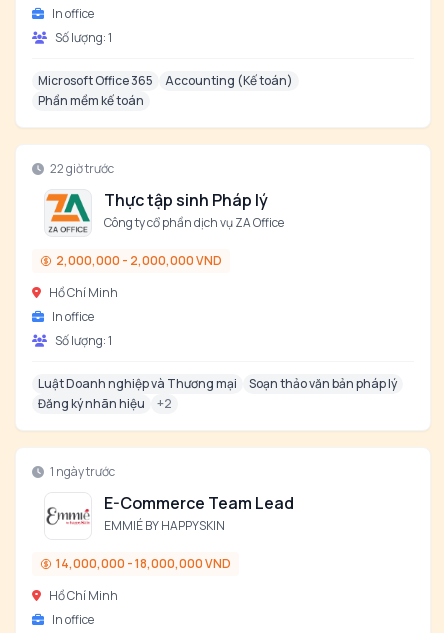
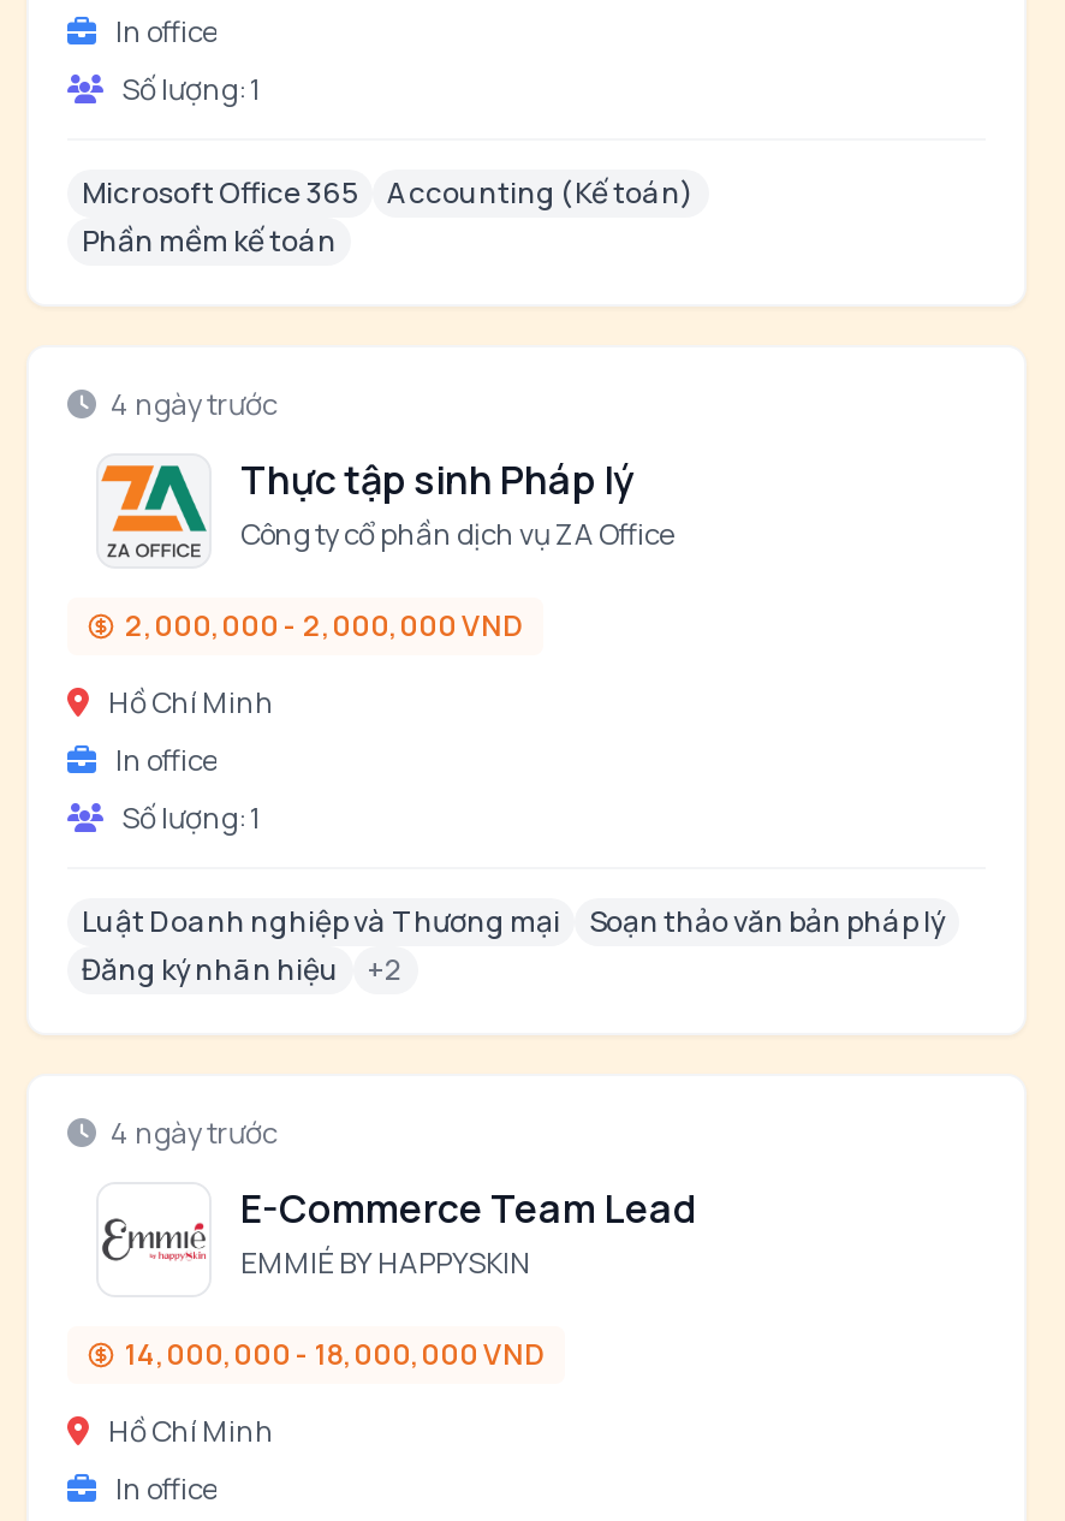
[50,160,114,177] 22 giờ trước -> [111,384,276,424] 4 ngày trước
[50,463,115,480] 1 ngày trước -> [111,1112,276,1153] 4 ngày trước

